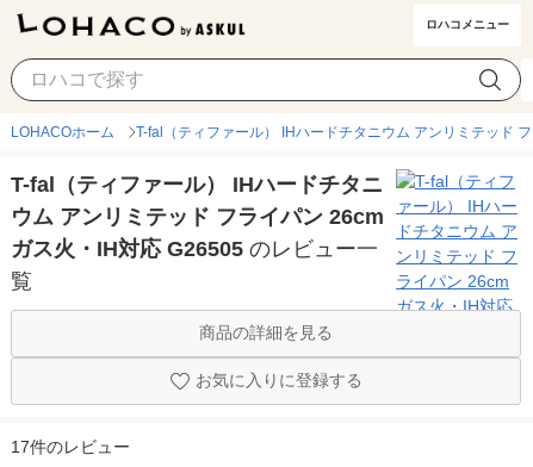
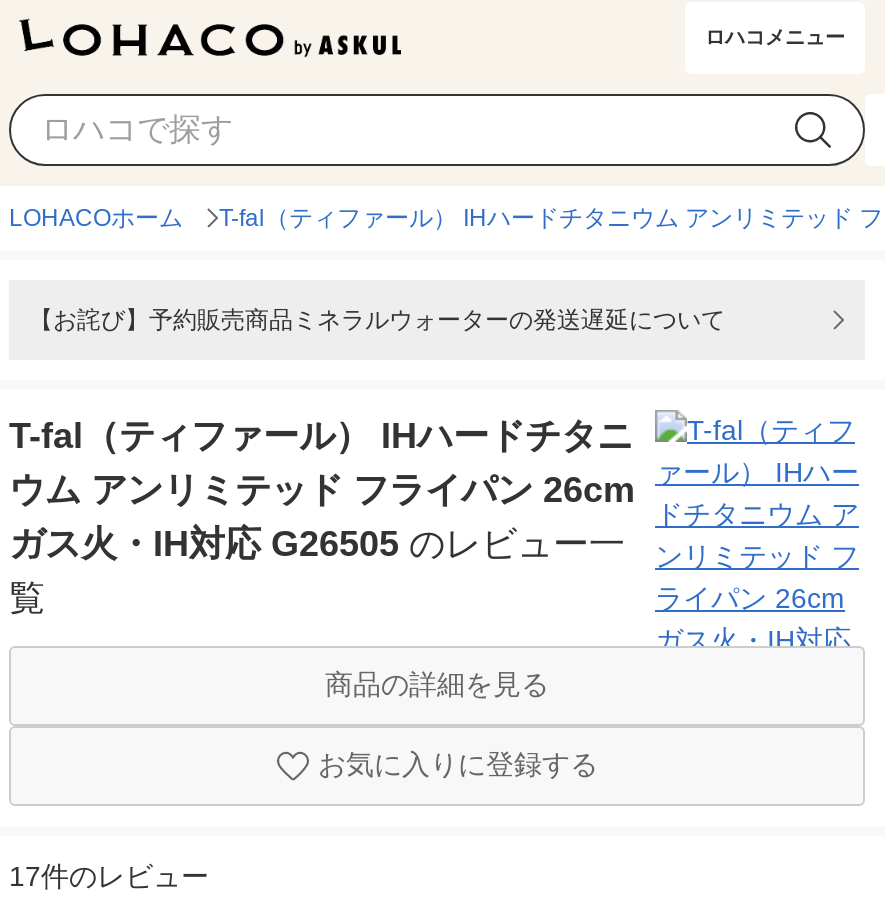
none -> [29,306,725,334] 【お詫び】予約販売商品ミネラルウォーターの発送遅延について

